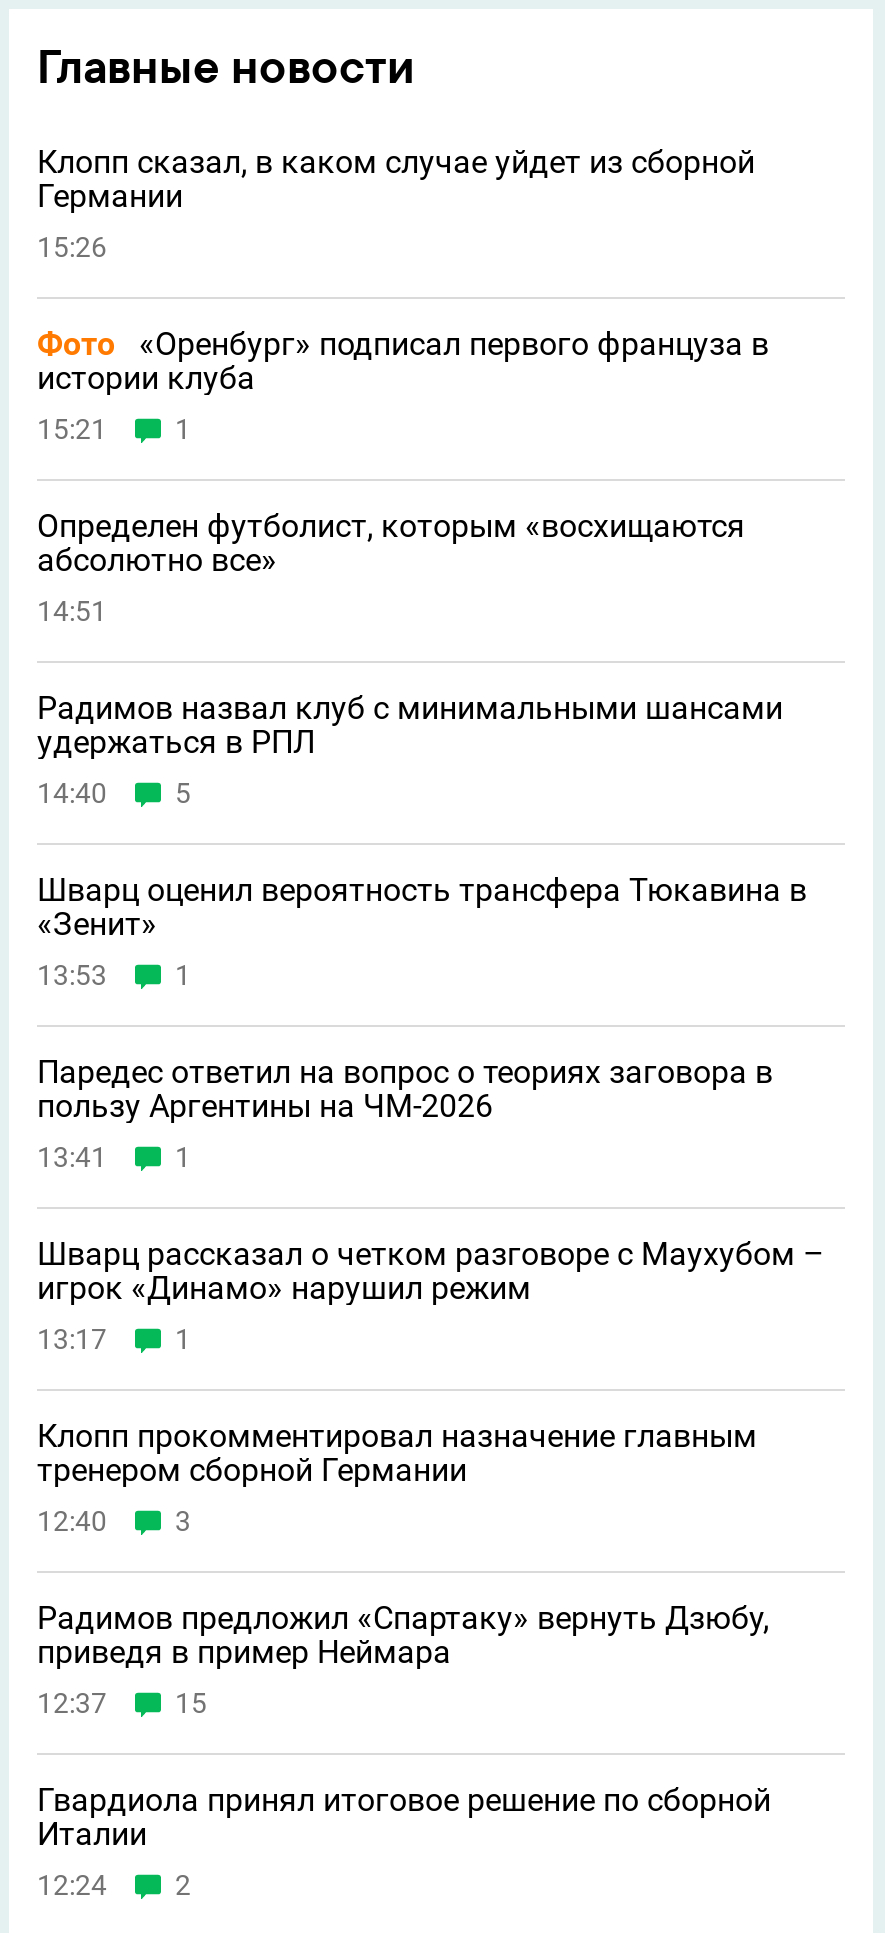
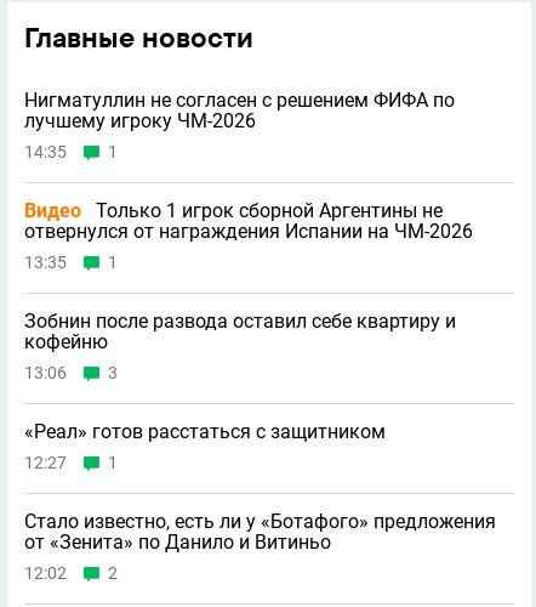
[37,143,769,445] Клопп сказал, в каком случае уйдет из сборной | Германии | 15:26 | Фото | «Оренбург» подписал первого француза в | истории клуба | 15:21 -> [24,89,455,161] Нигматуллин не согласен с решением ФИФА по | лучшему игроку ЧМ-2026 | 14:35
[37,507,807,991] Определен футболист, которым «восхищаются | абсолютно все» | 14:51 | Радимов назвал клуб с минимальными шансами | удержаться в РПЛ | 14:40 | 5 | Шварц оценил вероятность трансфера Тюкавина в | «Зенит» | 13:53 -> [24,199,473,272] Видео | Только 1 игрок сборной Аргентины не | отвернулся от награждения Испании на ЧМ-2026 | 13:35
[37,1053,825,1537] Паредес ответил на вопрос о теориях заговора в | пользу Аргентины на ЧМ-2026 | 13:41 | 1 | Шварц рассказал о четком разговоре с Маухубом – | игрок «Динамо» нарушил режим | 13:17 | 1 | Клопп прокомментировал назначение главным | тренером сборной Германии | 12:40 -> [24,310,456,382] Зобнин после развода оставил себе квартиру и | кофейню | 13:06
[37,1599,769,1719] Радимов предложил «Спартаку» вернуть Дзюбу, | приведя в пример Неймара | 12:37 | 15 -> [24,420,386,472] «Реал» готов расстаться с защитником | 12:27 | 1
[37,1781,771,1901] Гвардиола принял итоговое решение по сборной | Италии | 12:24 -> [24,510,496,583] Стало известно, есть ли у «Ботафого» предложения | от «Зенита» по Данило и Витиньо | 12:02

